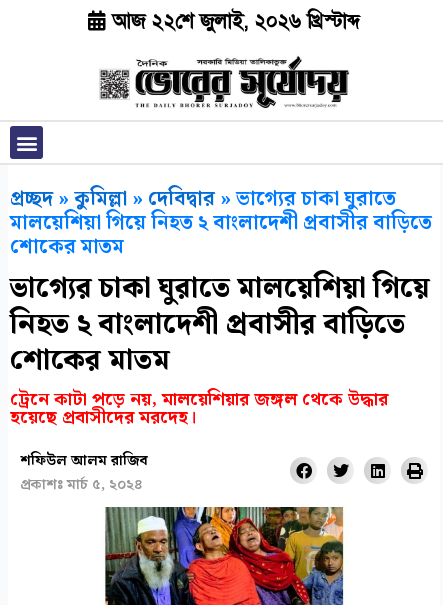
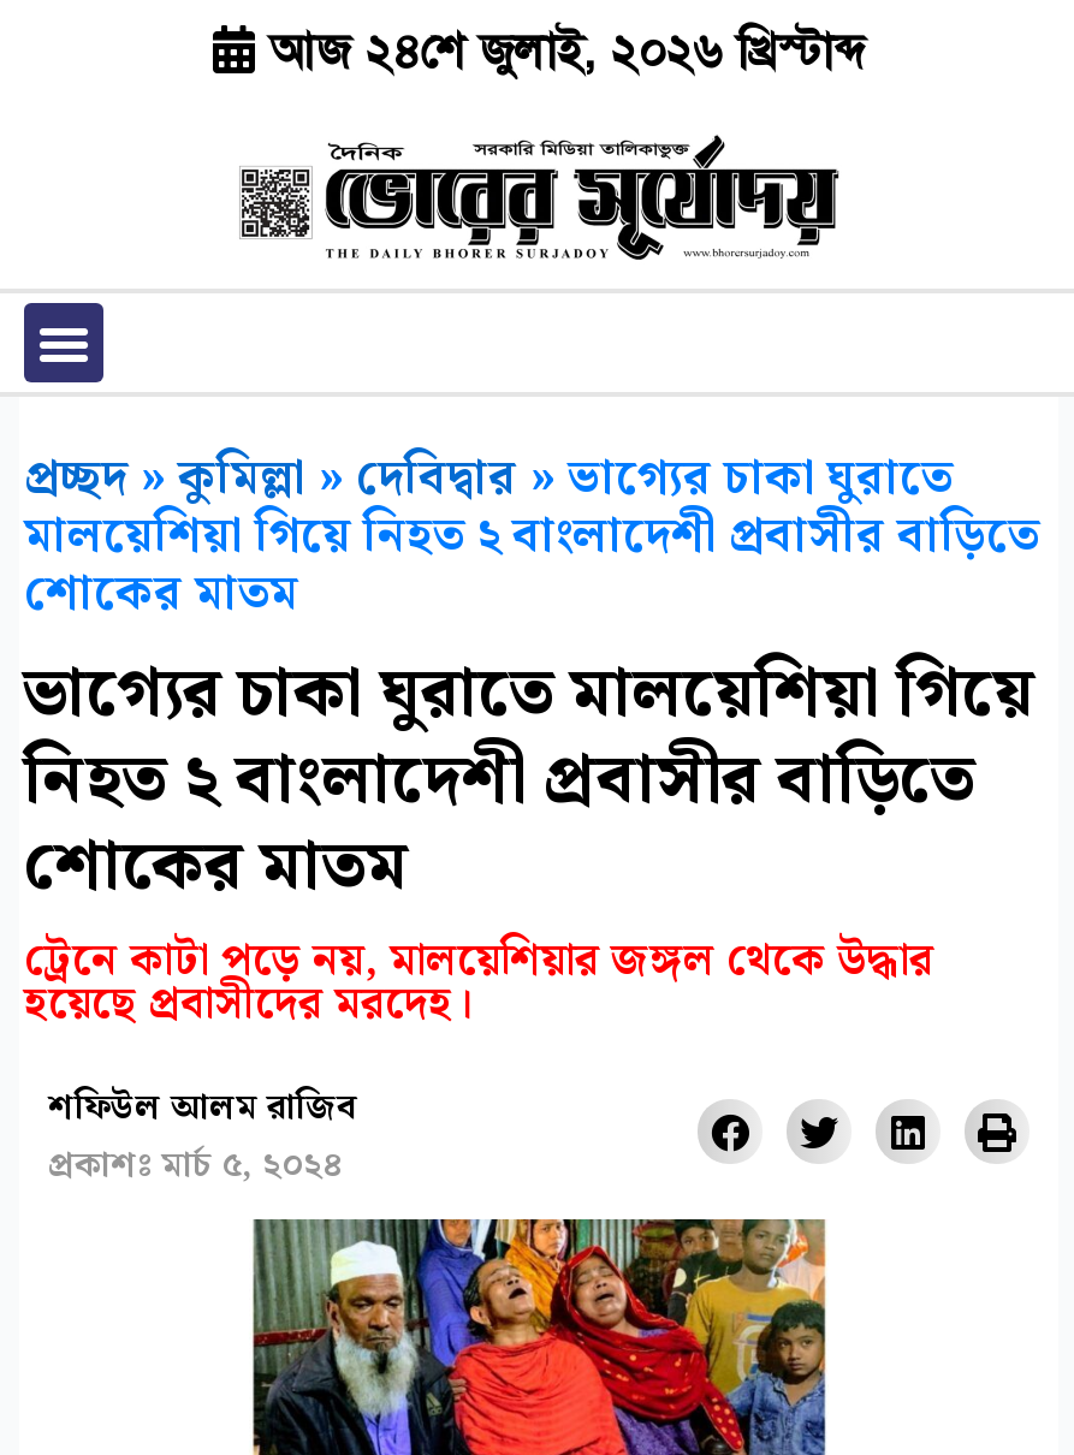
[106,9,360,34] আজ ২২শে জুলাই, ২০২৬ খ্রিস্টাব্দ -> [256,22,865,82] আজ ২৪শে জুলাই, ২০২৬ খ্রিস্টাব্দ

